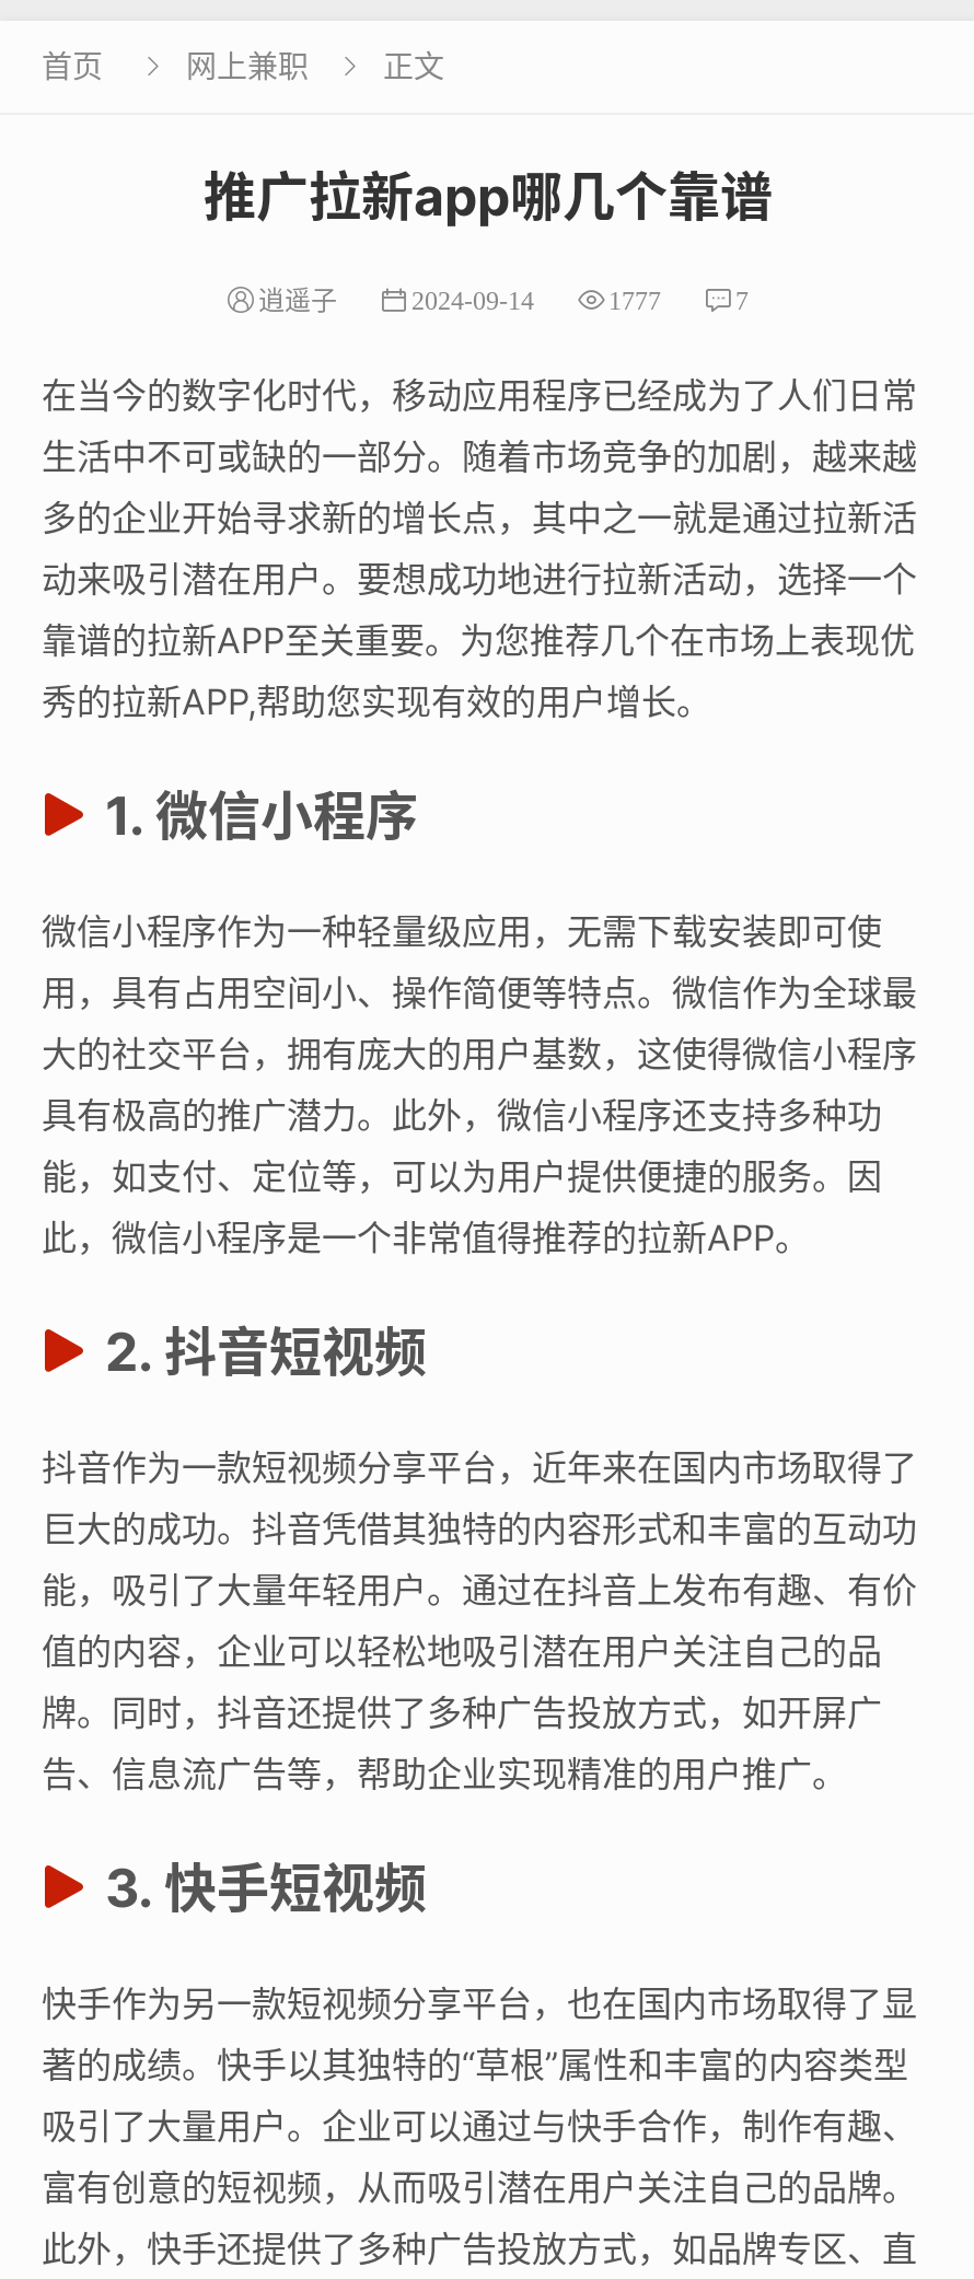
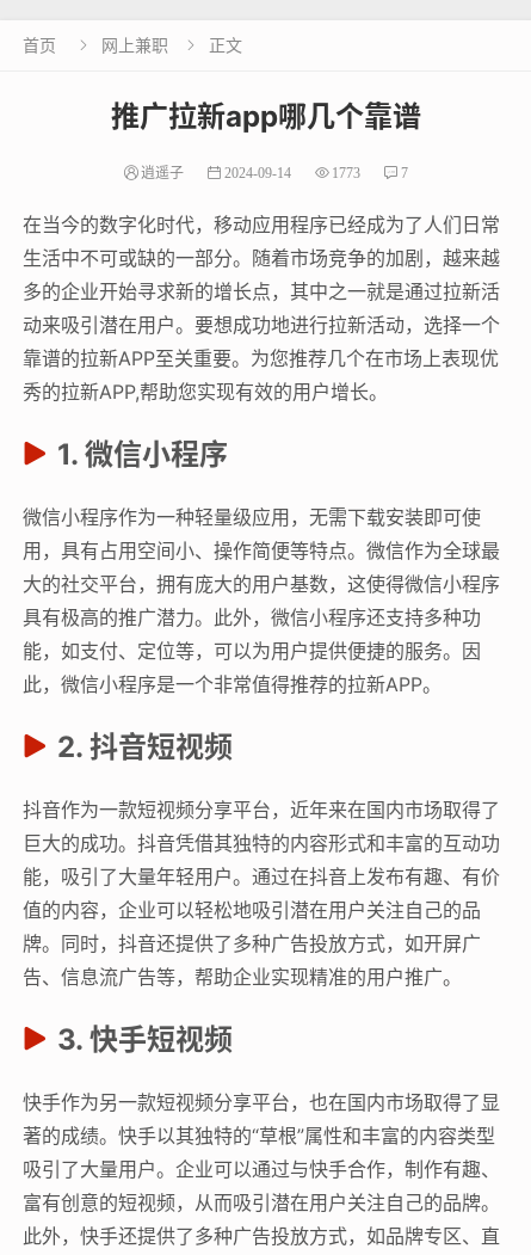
[608,285,661,314] 1777 -> [332,165,360,180] 1773

